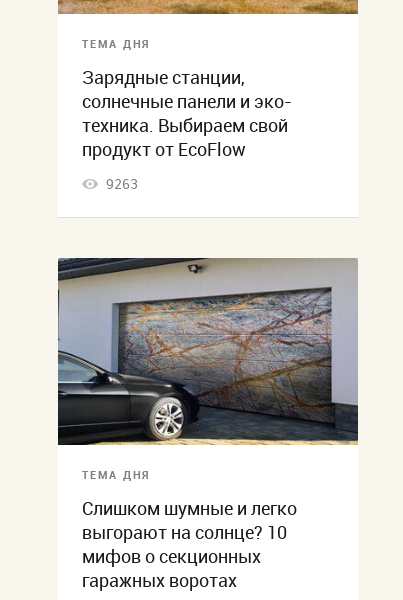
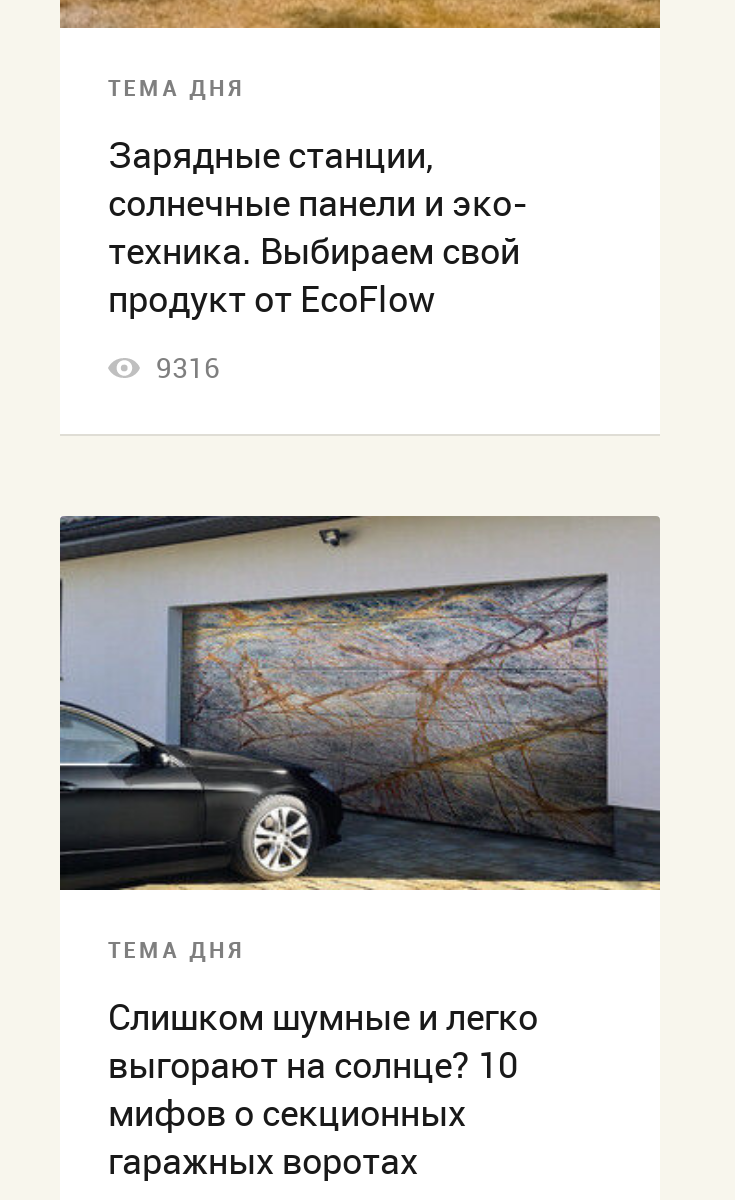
[106,176,138,192] 9263 -> [156,352,220,384] 9316

